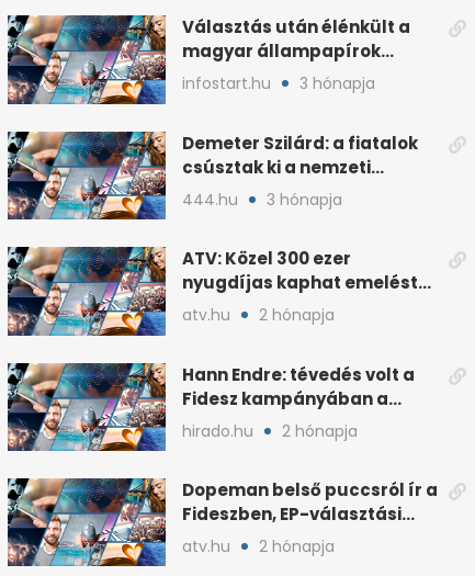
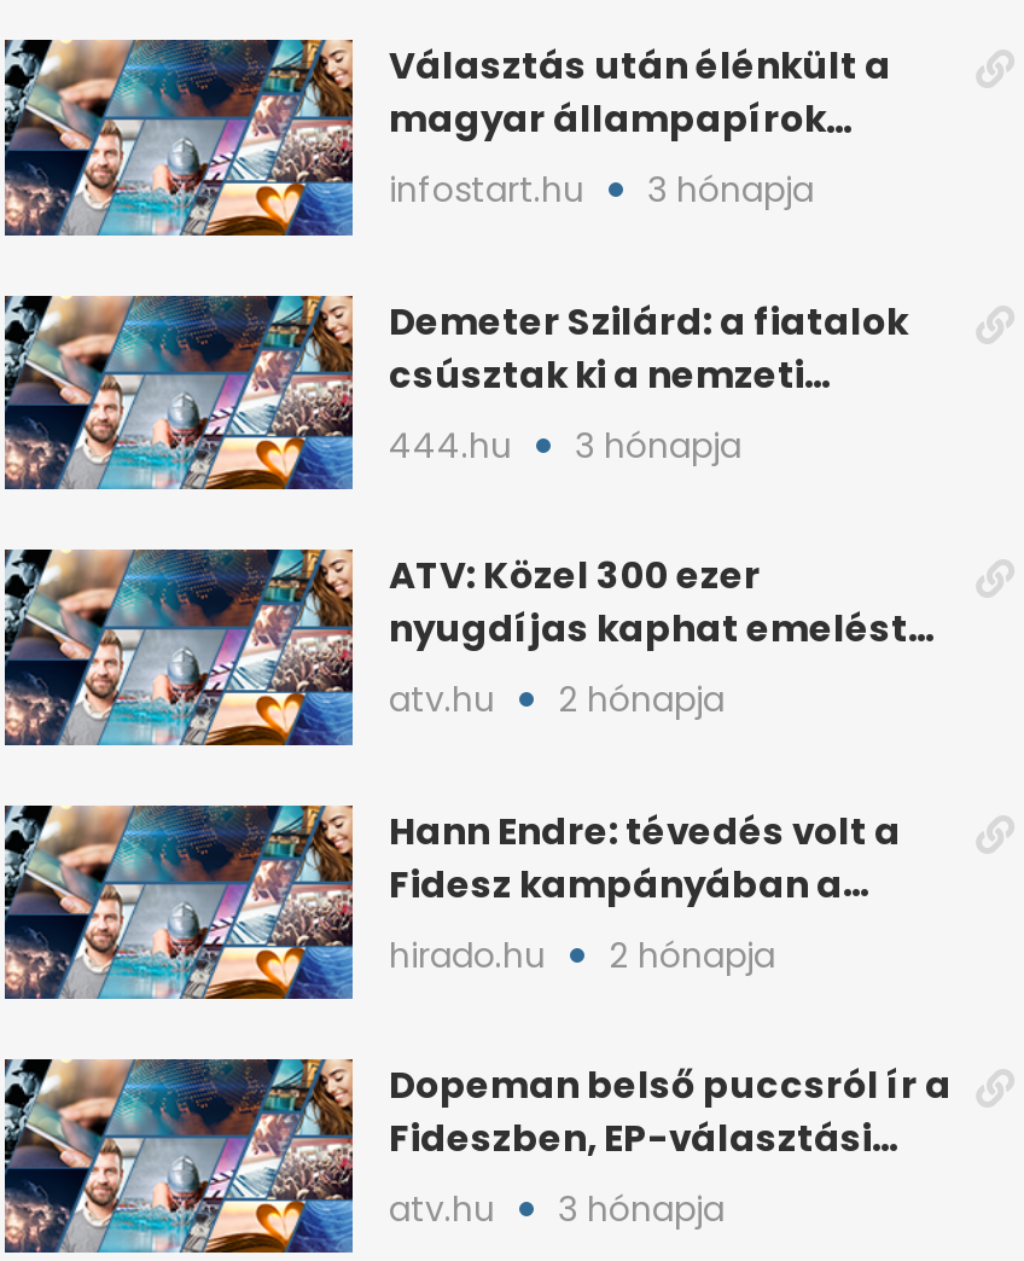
[259,535,335,557] 2 hónapja -> [558,1185,725,1233] 3 hónapja

